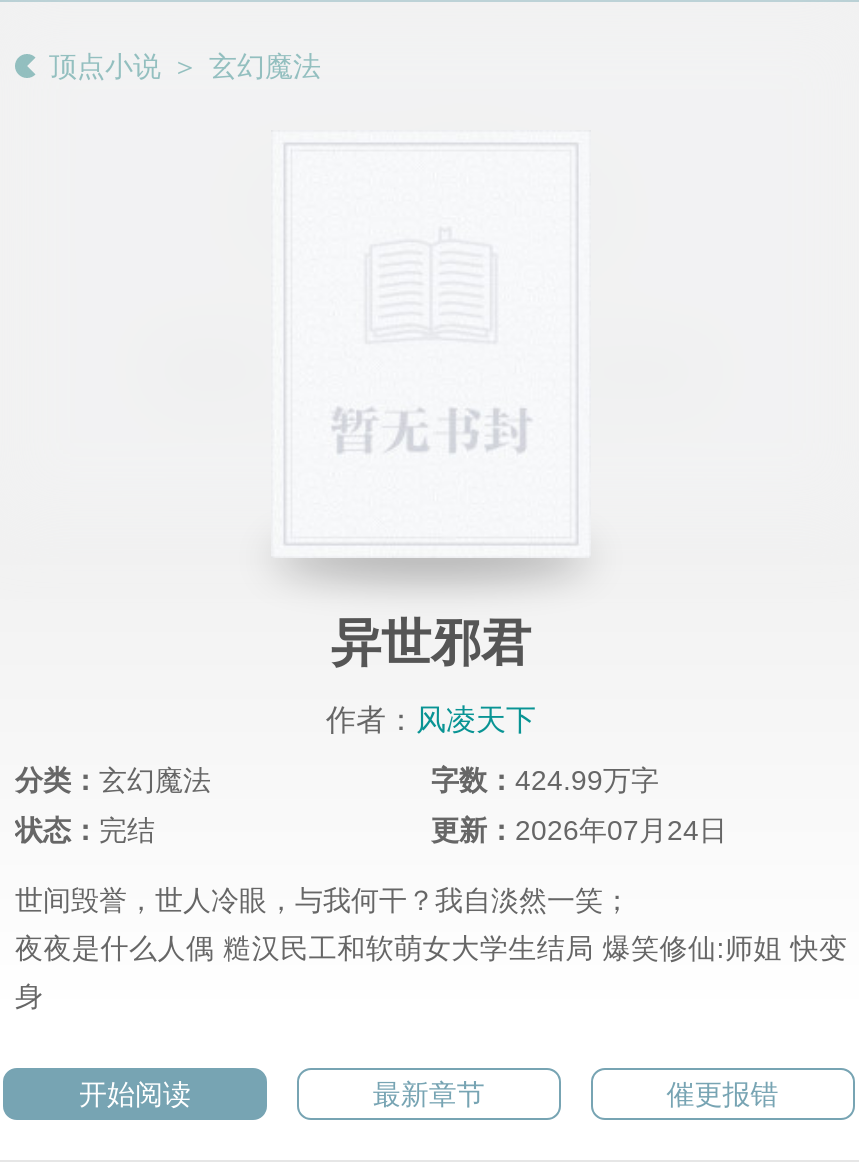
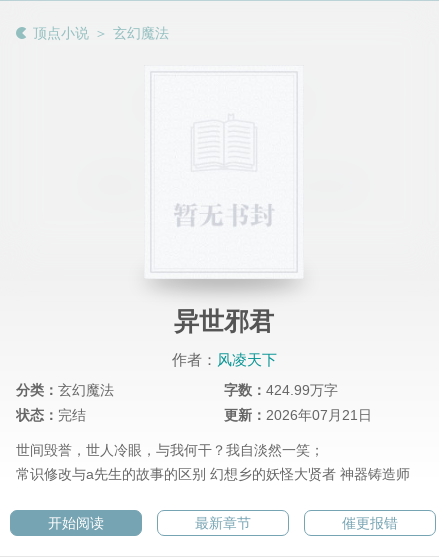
[431,815,727,847] 更新：2026年07月24日 -> [224,407,372,423] 更新：2026年07月21日
[15,933,847,1013] 夜夜是什么人偶 糙汉民工和软萌女大学生结局 爆笑修仙:师姐 快变 | 身 -> [16,466,410,482] 常识修改与a先生的故事的区别 幻想乡的妖怪大贤者 神器铸造师

